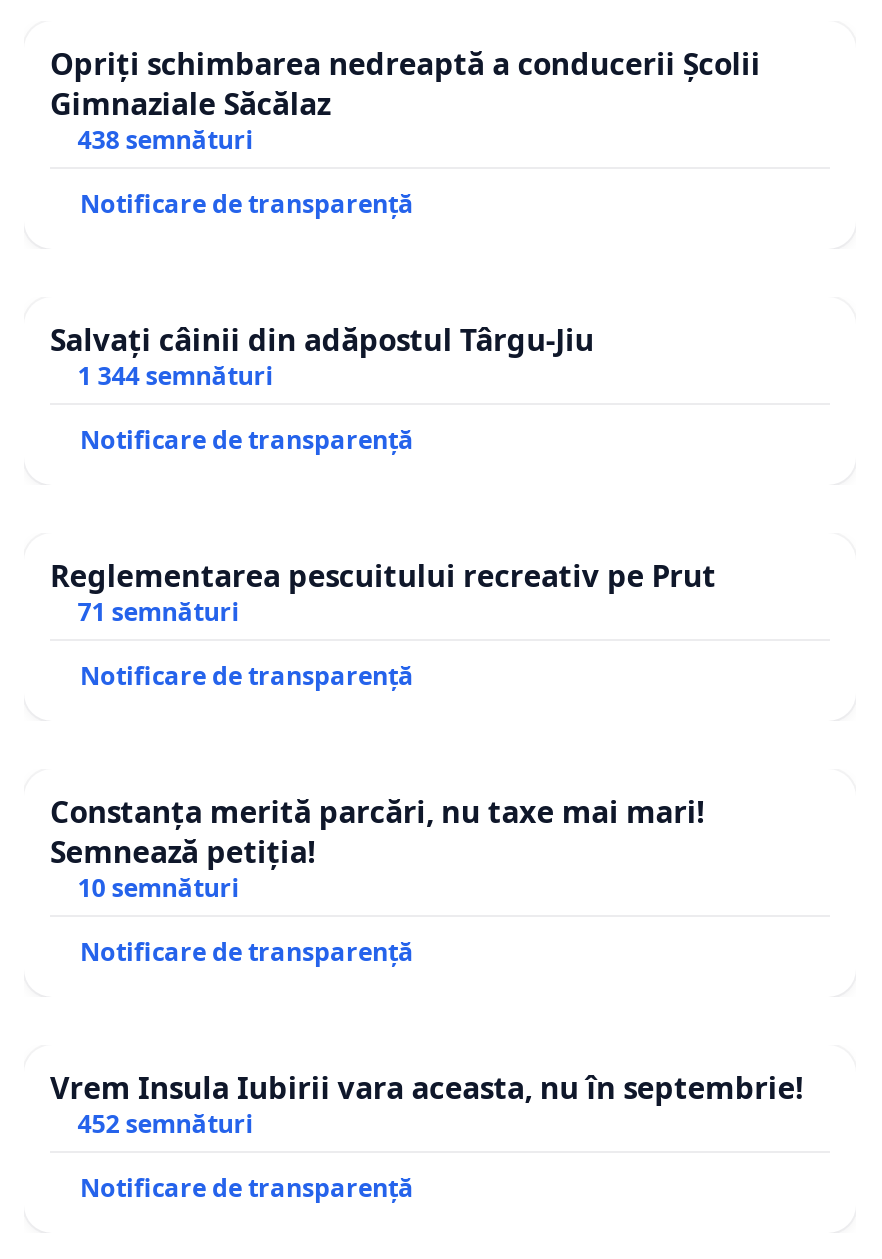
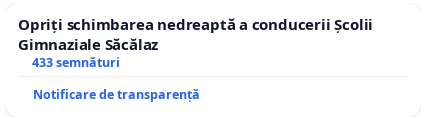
[50,124,803,1142] 438 semnături | Notificare de transparență | Salvați câinii din adăpostul Târgu-Jiu | 1 344 semnături | Notificare de transparență | Reglementarea pescuitului recreativ pe Prut | 71 semnături | Notificare de transparență | Constanța merită parcări, nu taxe mai mari! | Semnează petiția! | 10 semnături | Notificare de transparență | Vrem Insula Iubirii vara aceasta, nu în septembrie! | 452 semnături -> [32,54,120,71] 433 semnături

